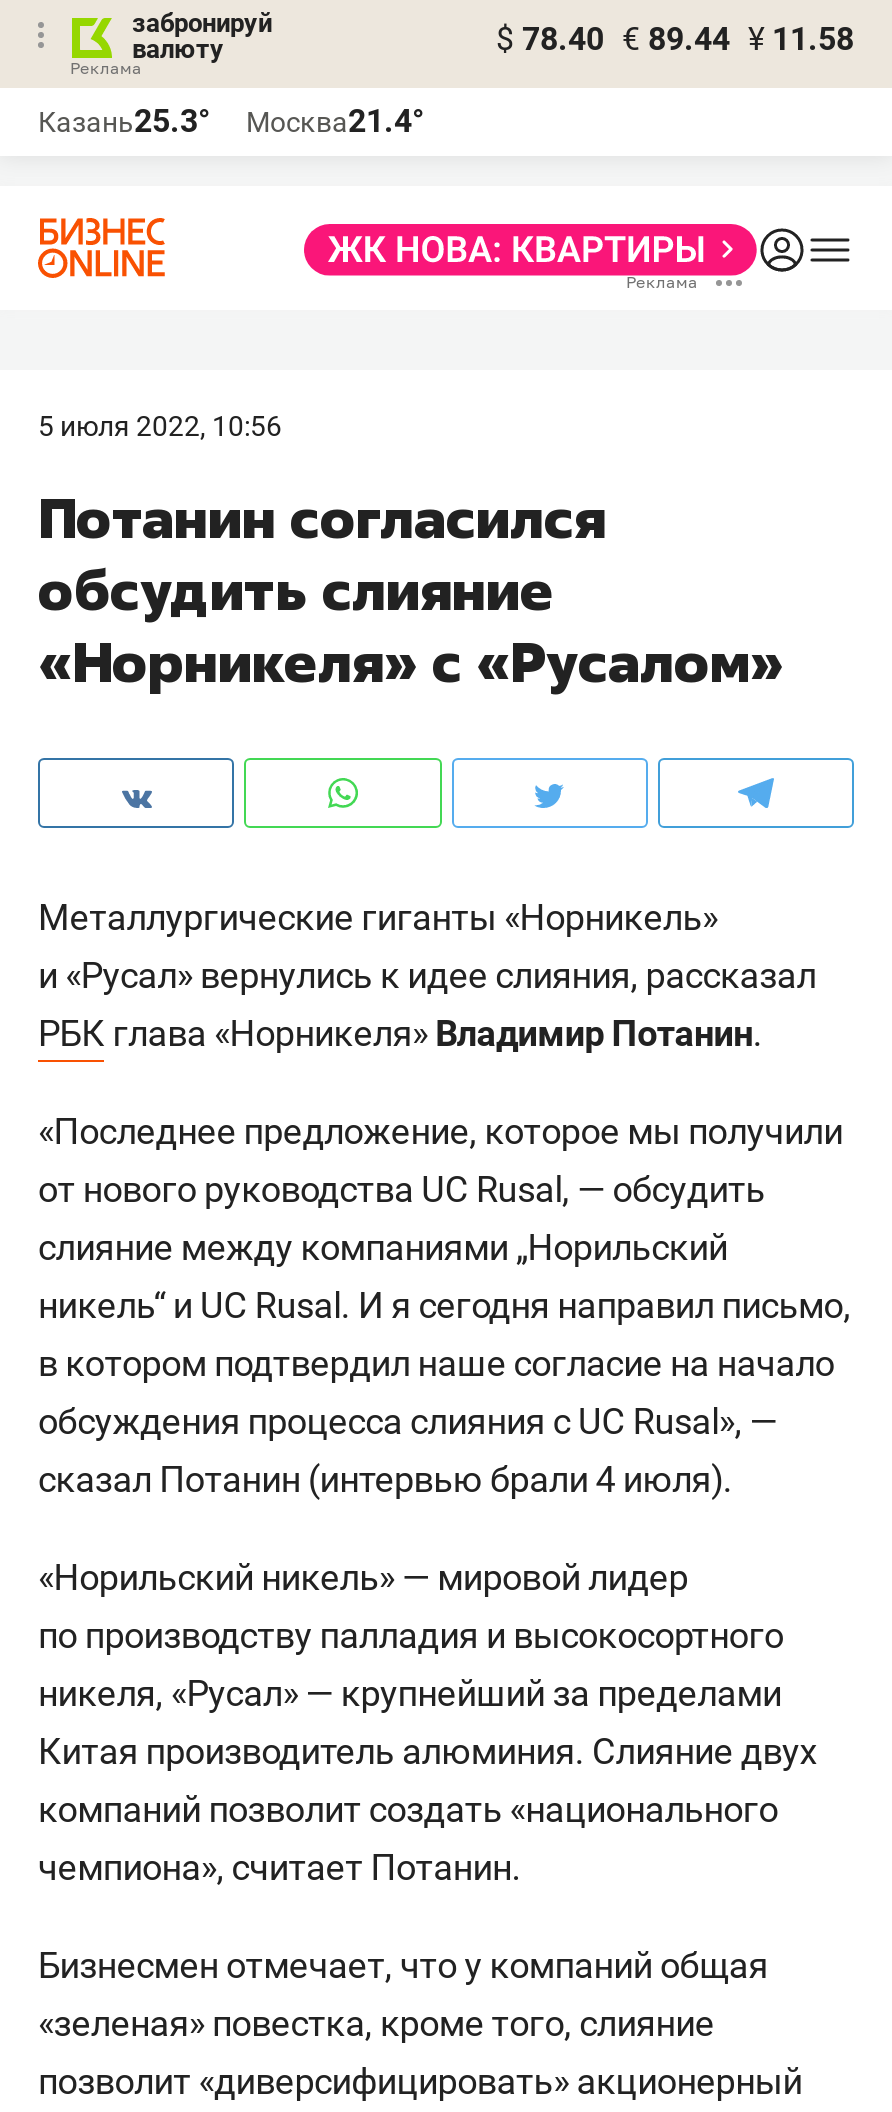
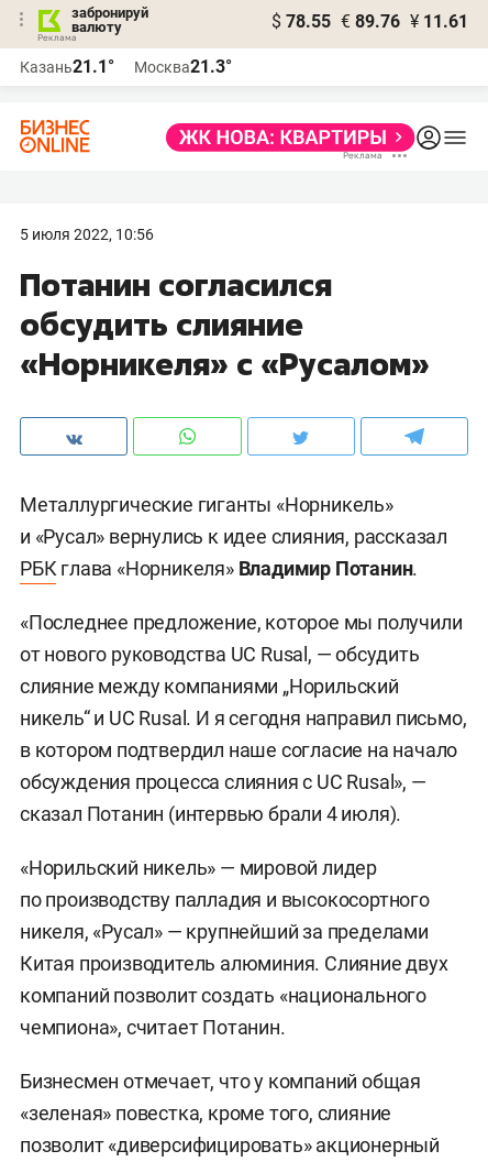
[496,20,854,58] $ 78.40 € 89.44 ¥ 11.58 -> [271,11,468,32] $ 78.55 € 89.76 ¥ 11.61
[38,102,210,140] Казань25.3° -> [20,56,114,77] Казань21.1°
[246,102,424,140] Москва21.4° -> [134,56,232,77] Москва21.3°

